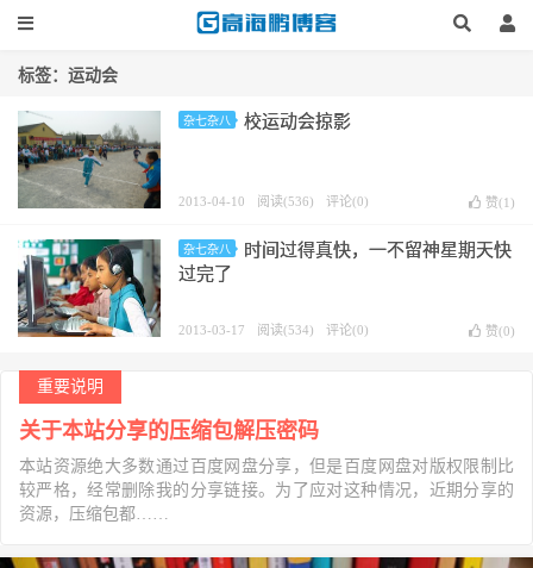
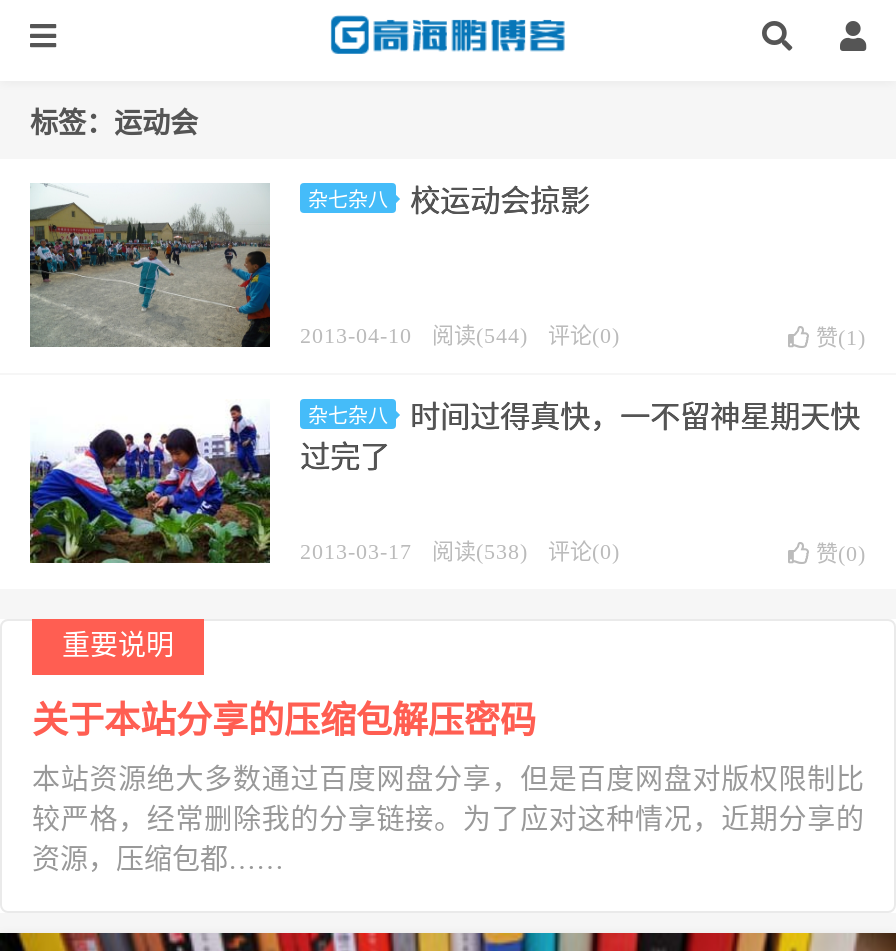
[178,194,369,208] 2013-04-10 阅读(536) 评论(0) -> [300,323,620,347] 2013-04-10 阅读(544) 评论(0)
[17,238,369,338] [image] | 2013-03-17 阅读(534) 评论(0) -> [30,399,620,565] [image] | 2013-03-17 阅读(538) 评论(0)

